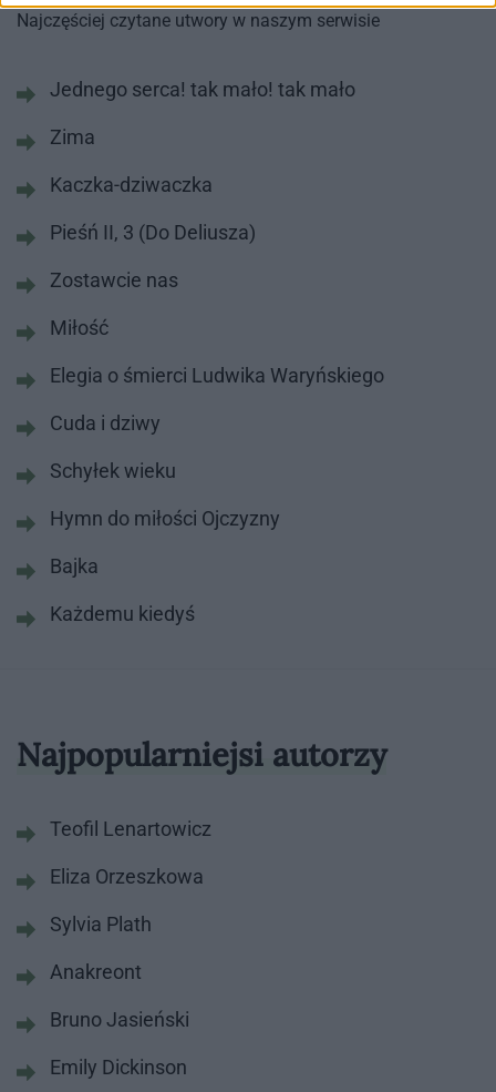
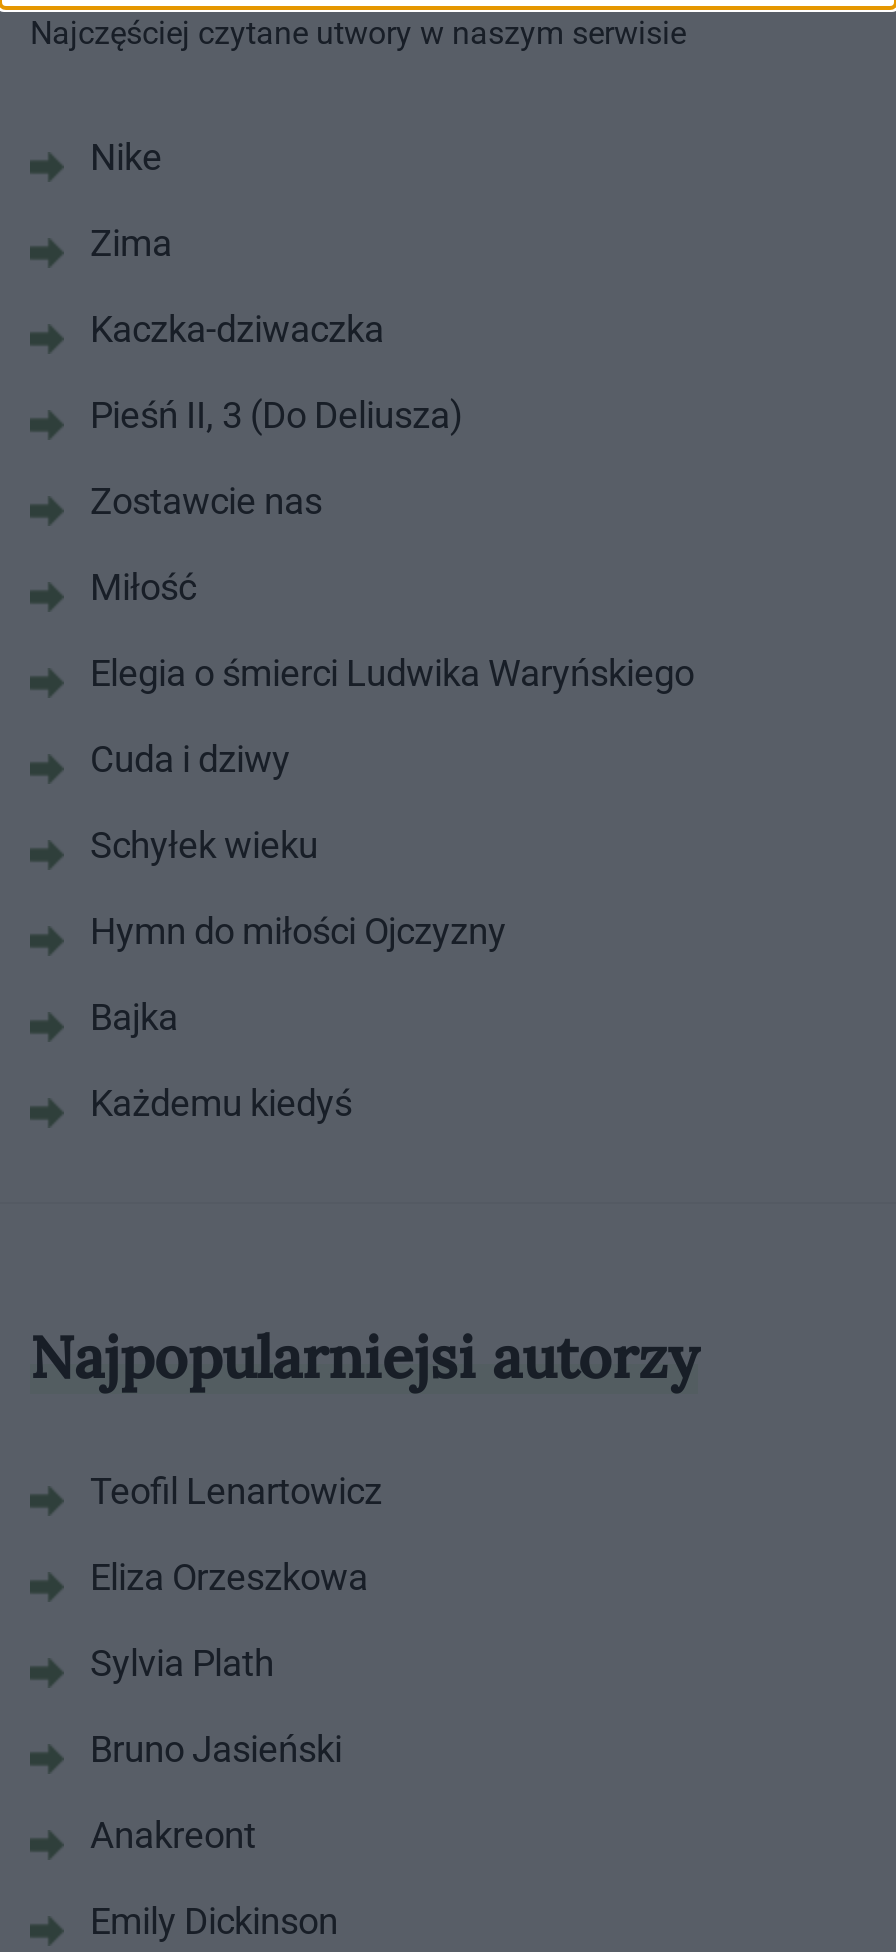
[50,78,355,101] Jednego serca! tak mało! tak mało -> [90,136,162,178] Nike
moved [50,960,142,983] -> [90,1814,256,1856]: Anakreont
moved [50,1008,189,1031] -> [90,1728,342,1770]: Bruno Jasieński

